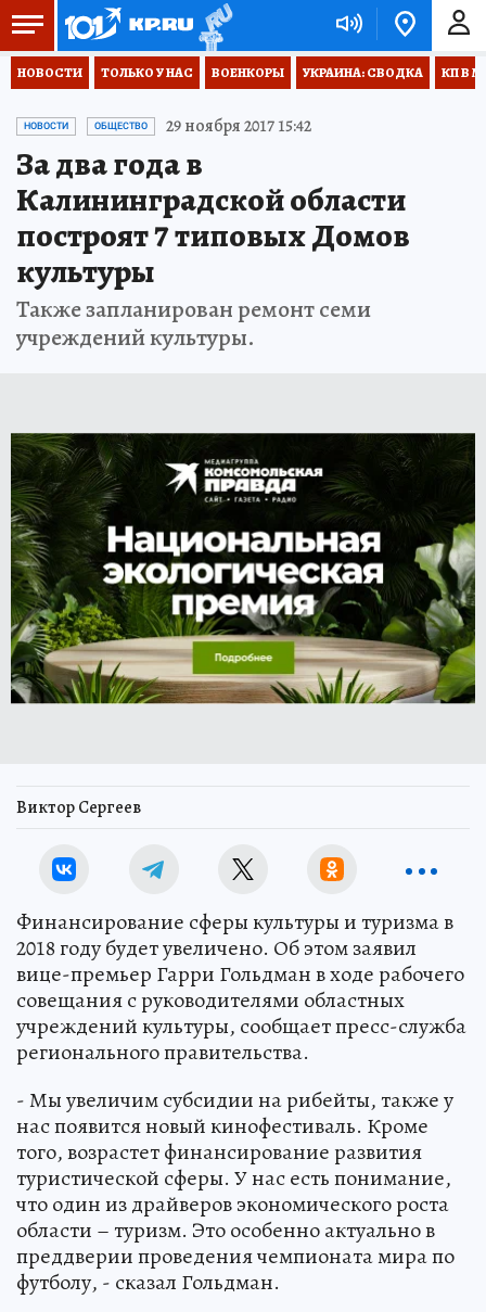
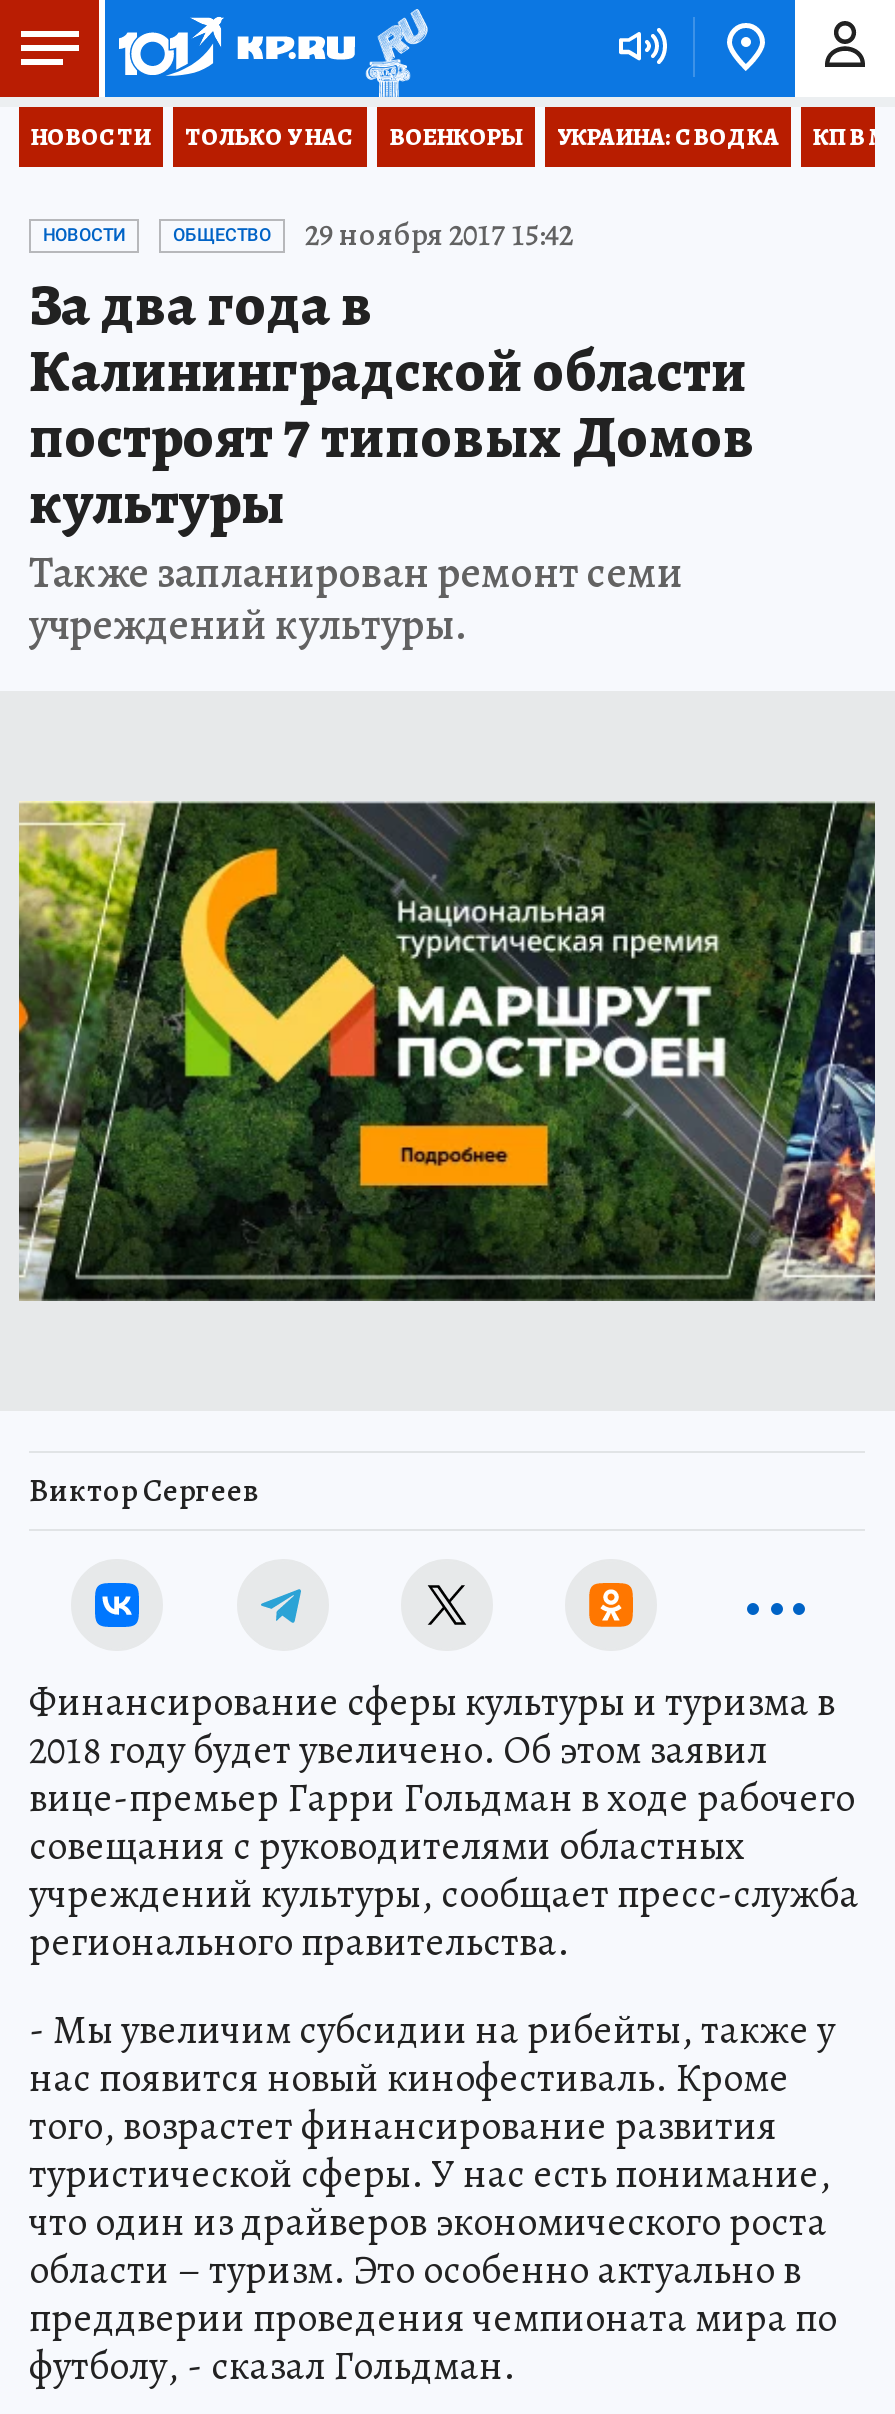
[10,432,476,704] [image] -> [17,801,877,1303] [image]

